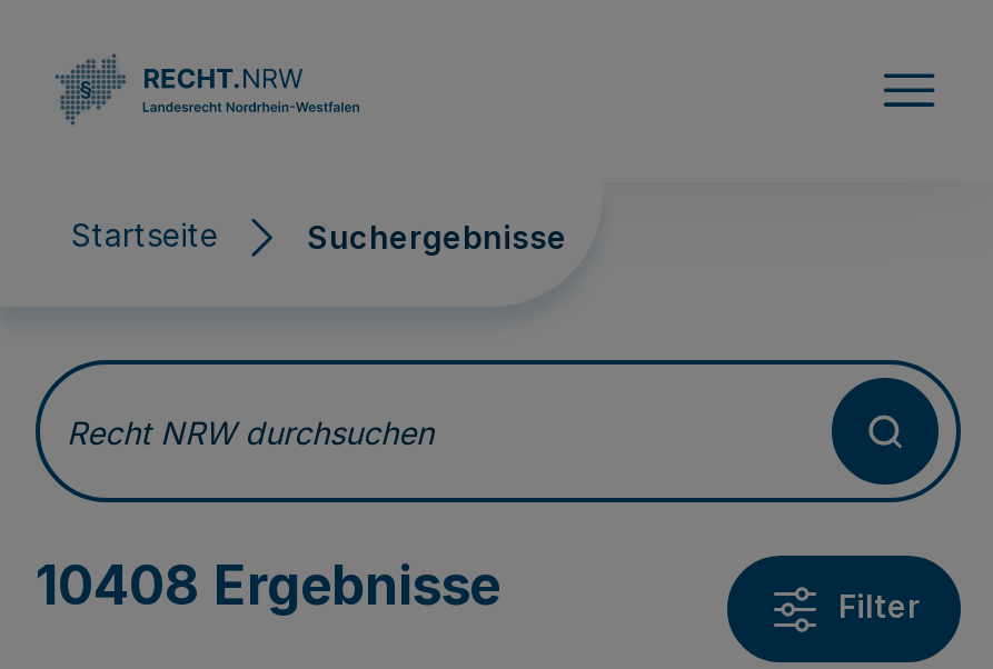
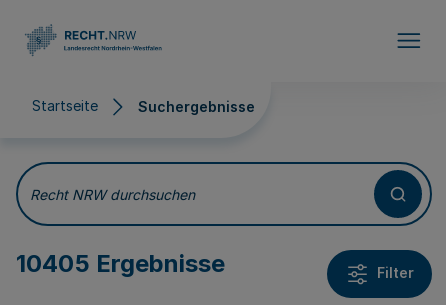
[36,553,500,618] 10408 Ergebnisse -> [16,249,225,278] 10405 Ergebnisse

